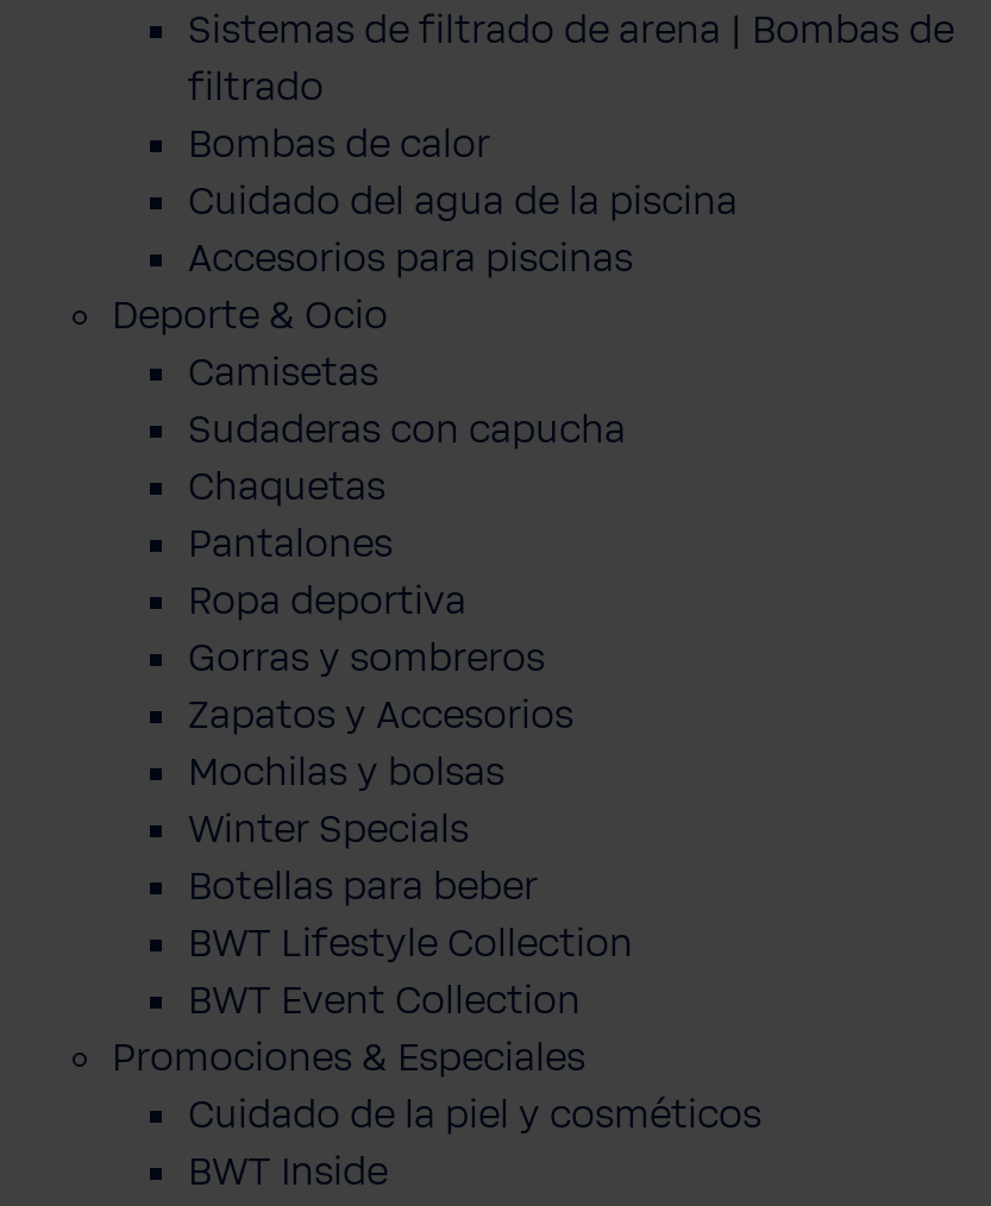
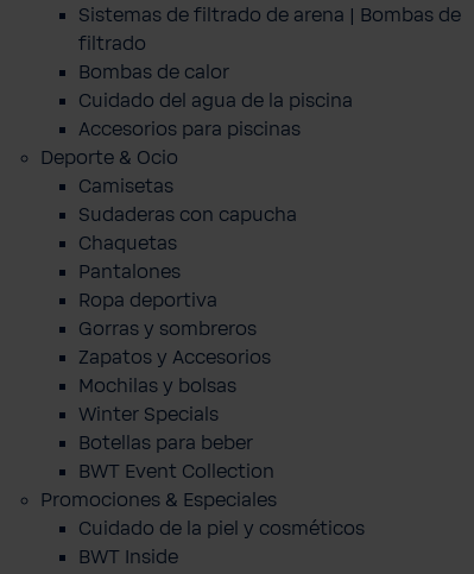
[188,923,633,966] BWT Lifestyle Collection -> none

